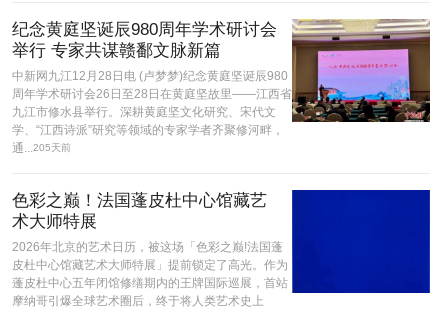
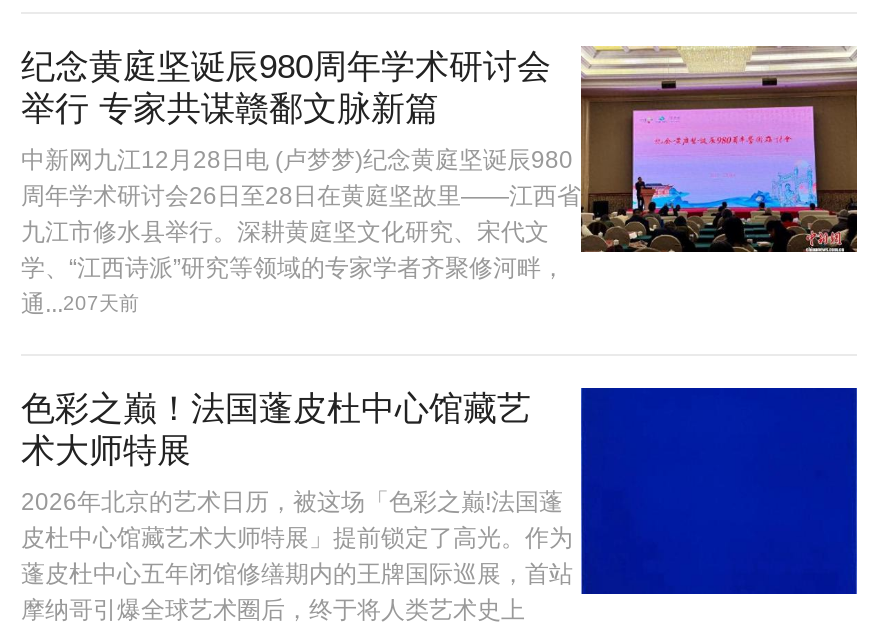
[12,140,71,154] 通...205天前 -> [21,289,139,317] 通...207天前

